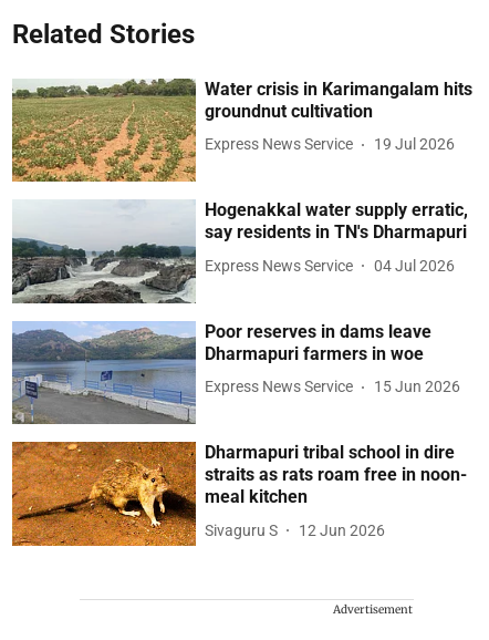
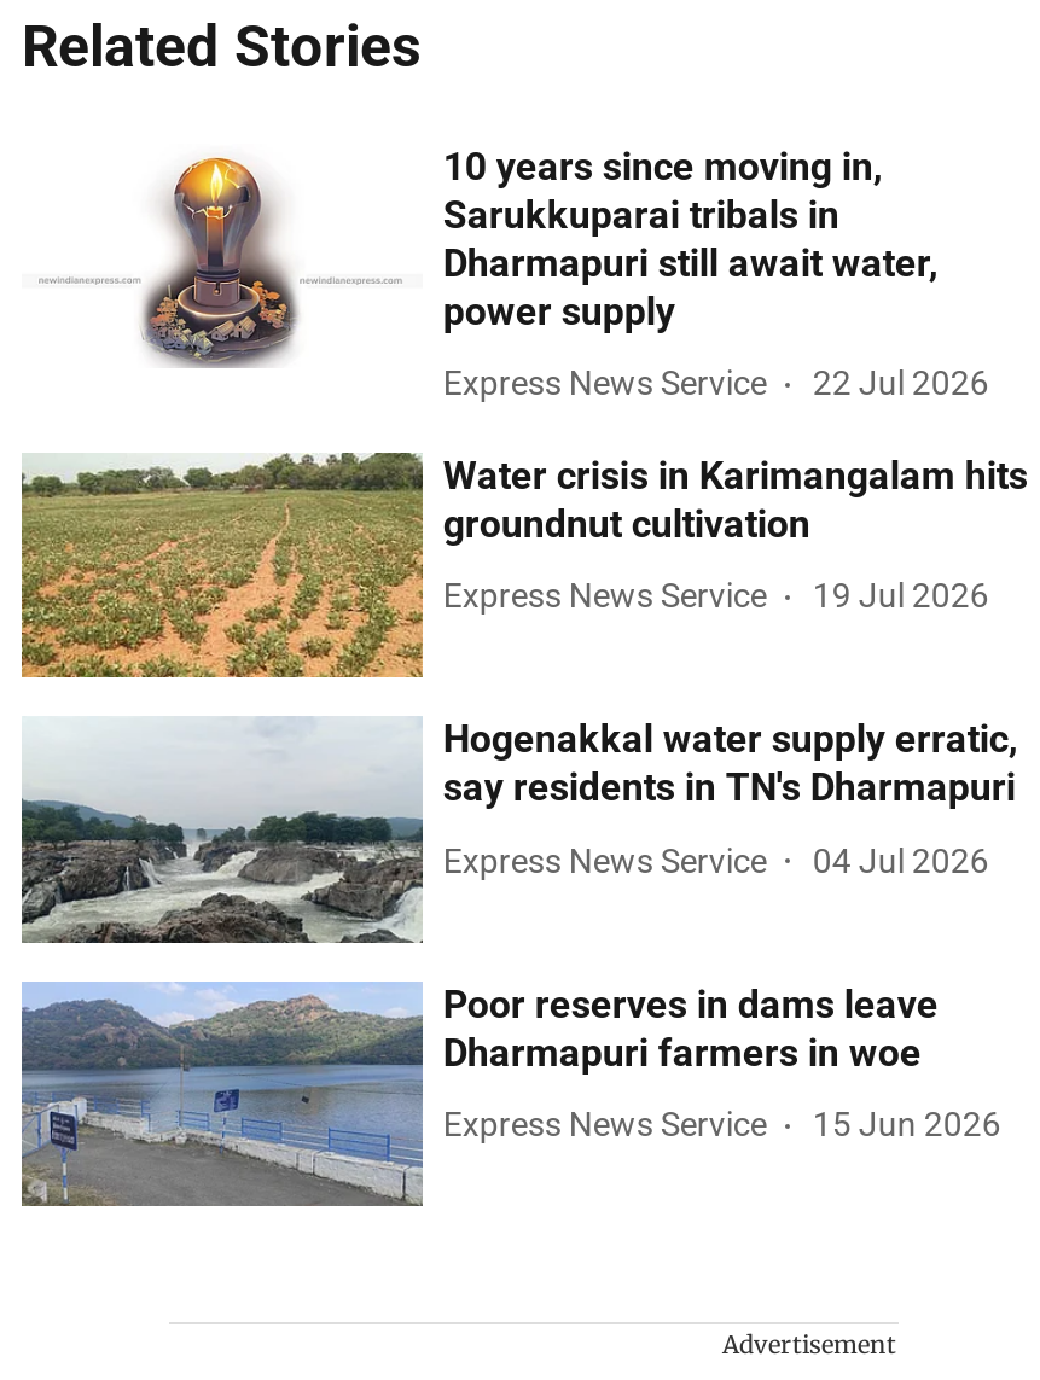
none -> [39,142,989,402] [image] | 10 years since moving in, | Sarukkuparai tribals in | Dharmapuri still await water, | power supply | Express News Service | 22 Jul 2026
moved [10,76,473,396] -> [17,448,1028,1144]: [image] | Water crisis in Karimangalam hits | groundnut cultivation | ... | Express News Service | 15 Jun 2026
[11,441,467,547] [image] | Dharmapuri tribal school in dire | straits as rats roam free in noon- | meal kitchen | Sivaguru S | 12 Jun 2026 -> none

